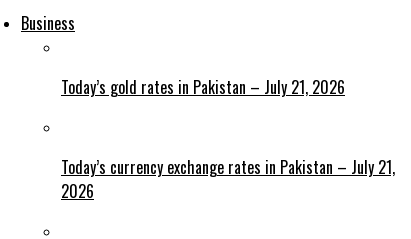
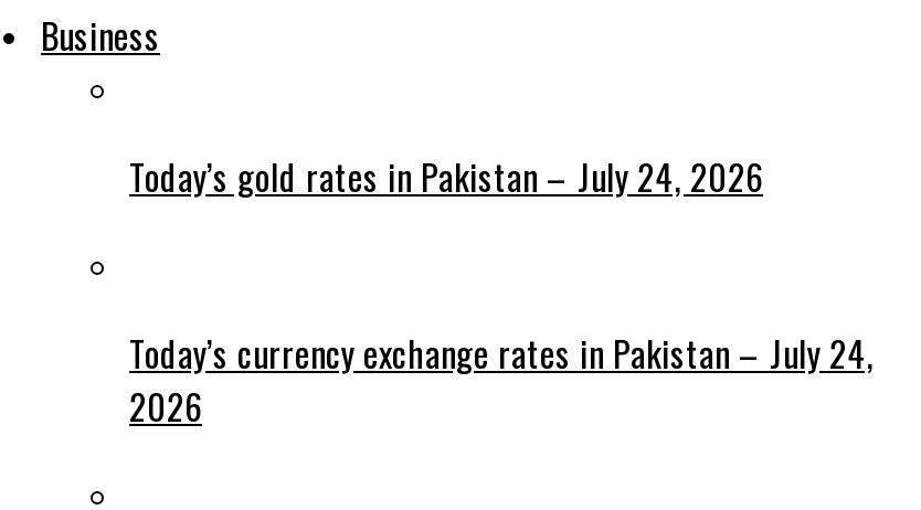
[61,75,345,99] Today’s gold rates in Pakistan – July 21, 2026 -> [129,151,763,204] Today’s gold rates in Pakistan – July 24, 2026
[61,155,395,179] Today’s currency exchange rates in Pakistan – July 21, -> [129,328,874,381] Today’s currency exchange rates in Pakistan – July 24,

